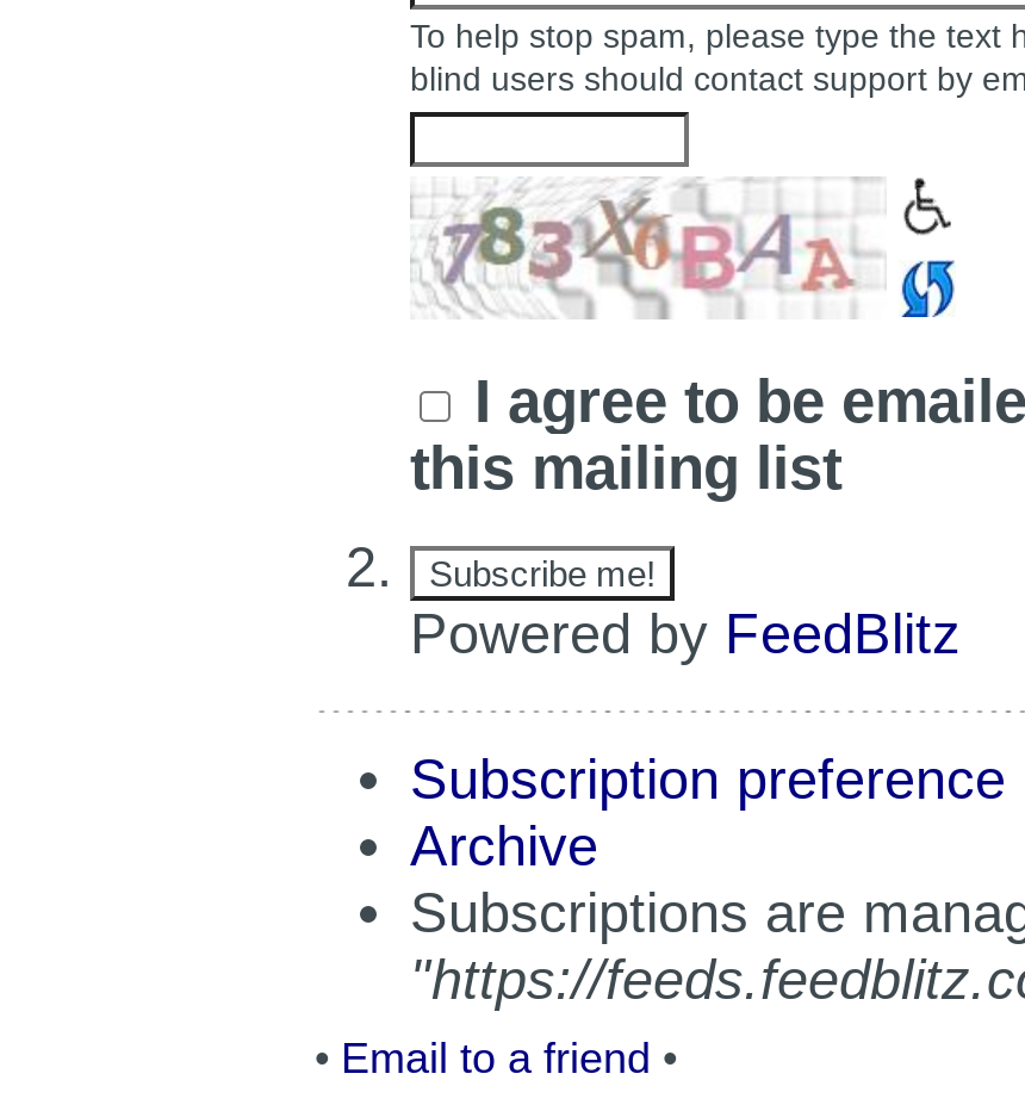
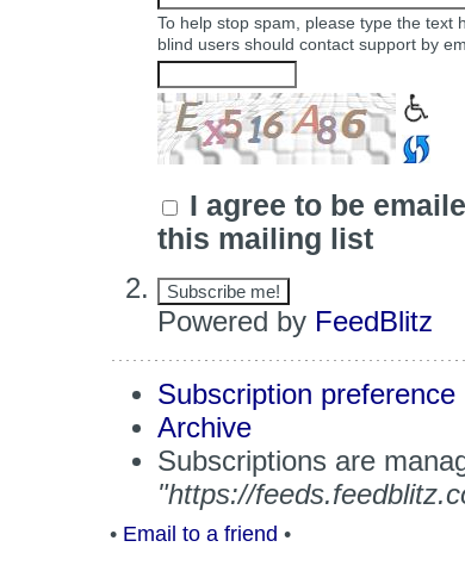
[412,176,884,319] [image] -> [157,92,396,166] [image]

